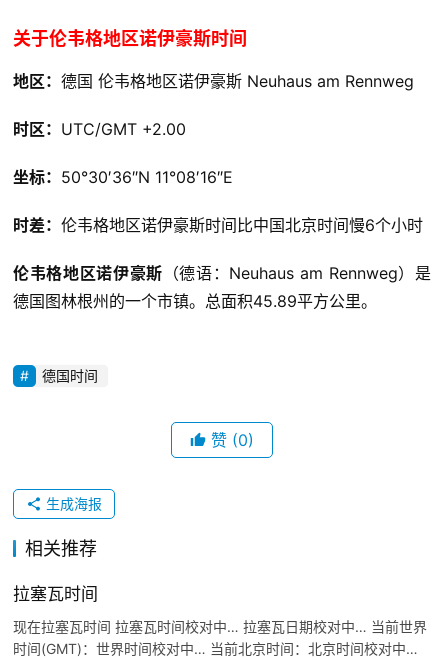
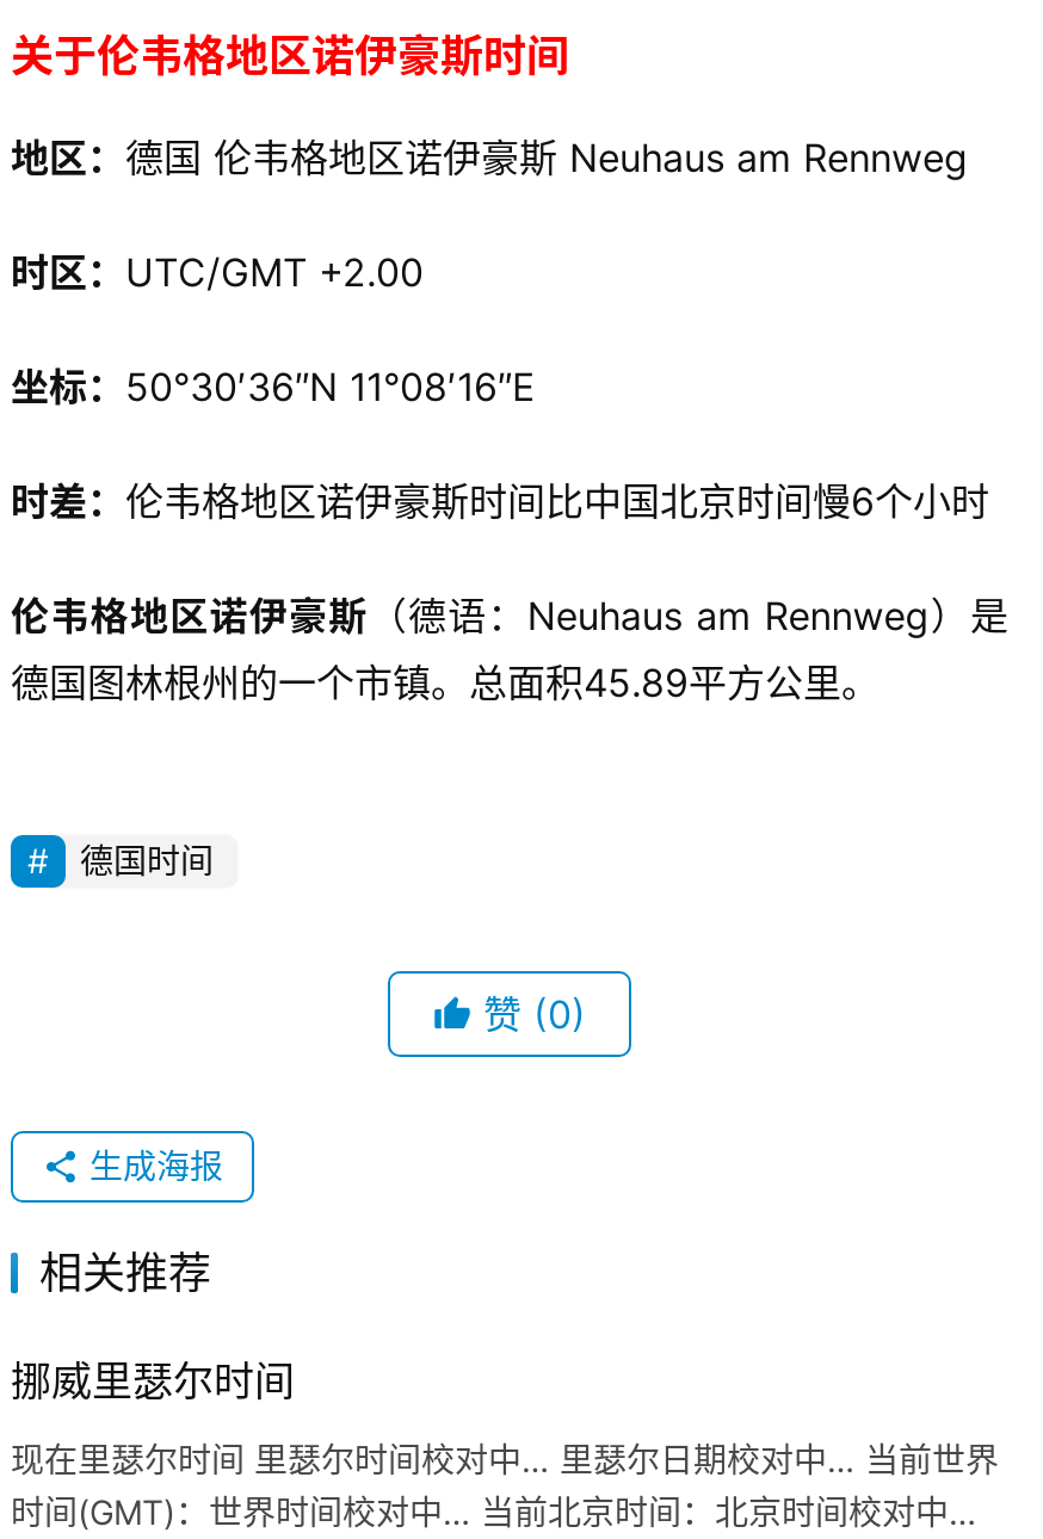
[13,584,98,604] 拉塞瓦时间 -> [11,1358,295,1405] 挪威里瑟尔时间
[13,618,427,635] 现在拉塞瓦时间 拉塞瓦时间校对中… 拉塞瓦日期校对中… 当前世界 -> [11,1439,999,1479] 现在里瑟尔时间 里瑟尔时间校对中… 里瑟尔日期校对中… 当前世界

